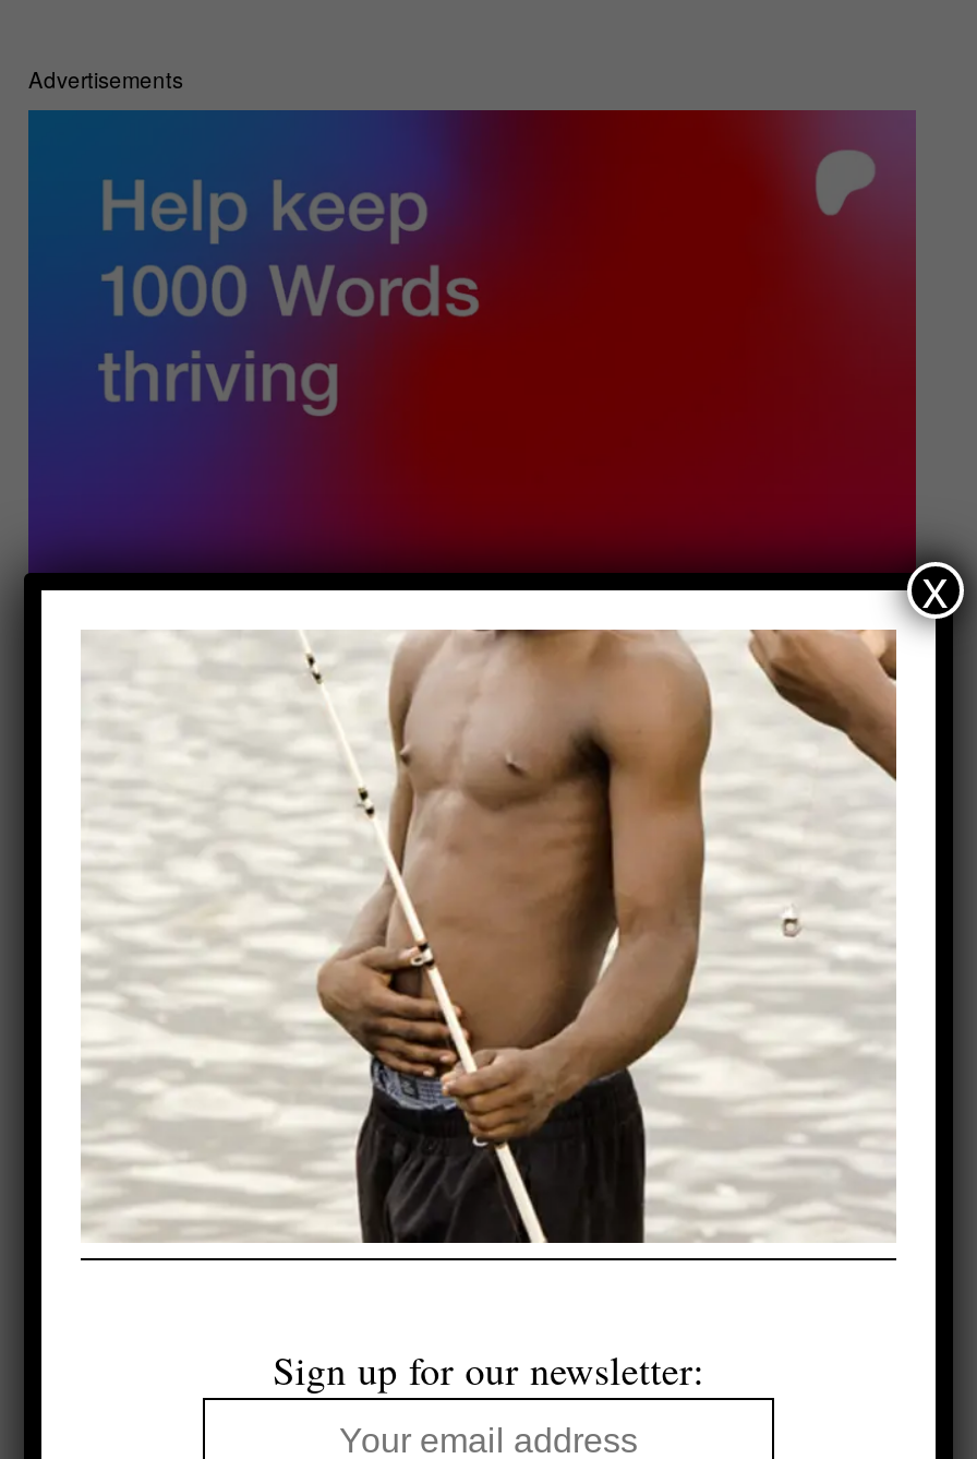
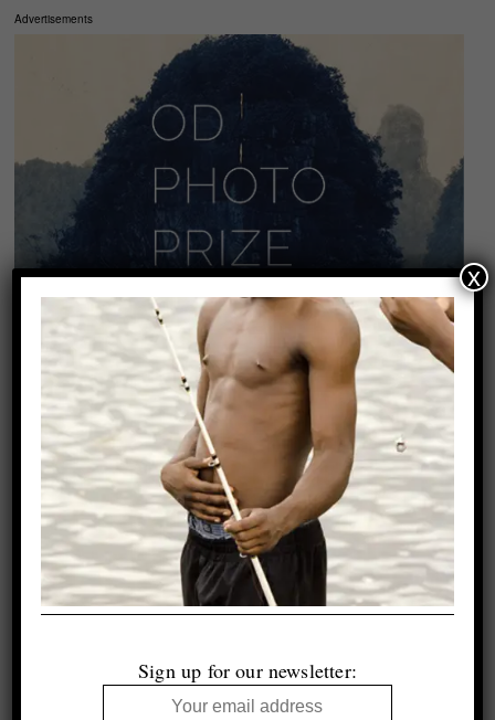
[28,110,916,571] [image] -> [14,34,464,266] [image]

